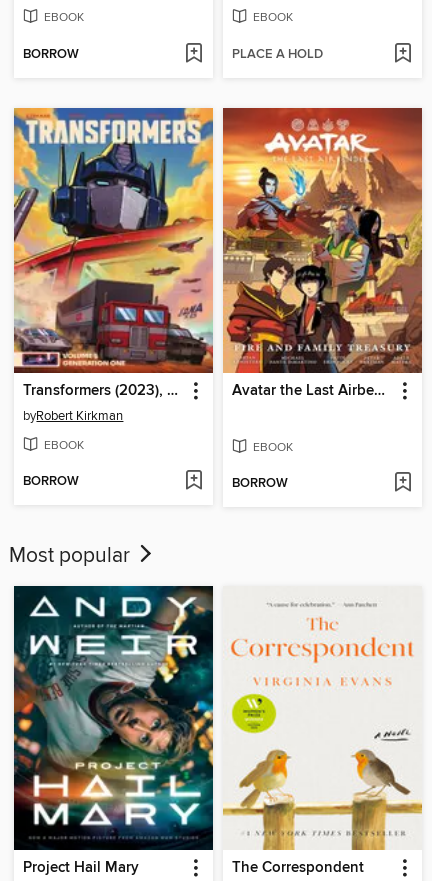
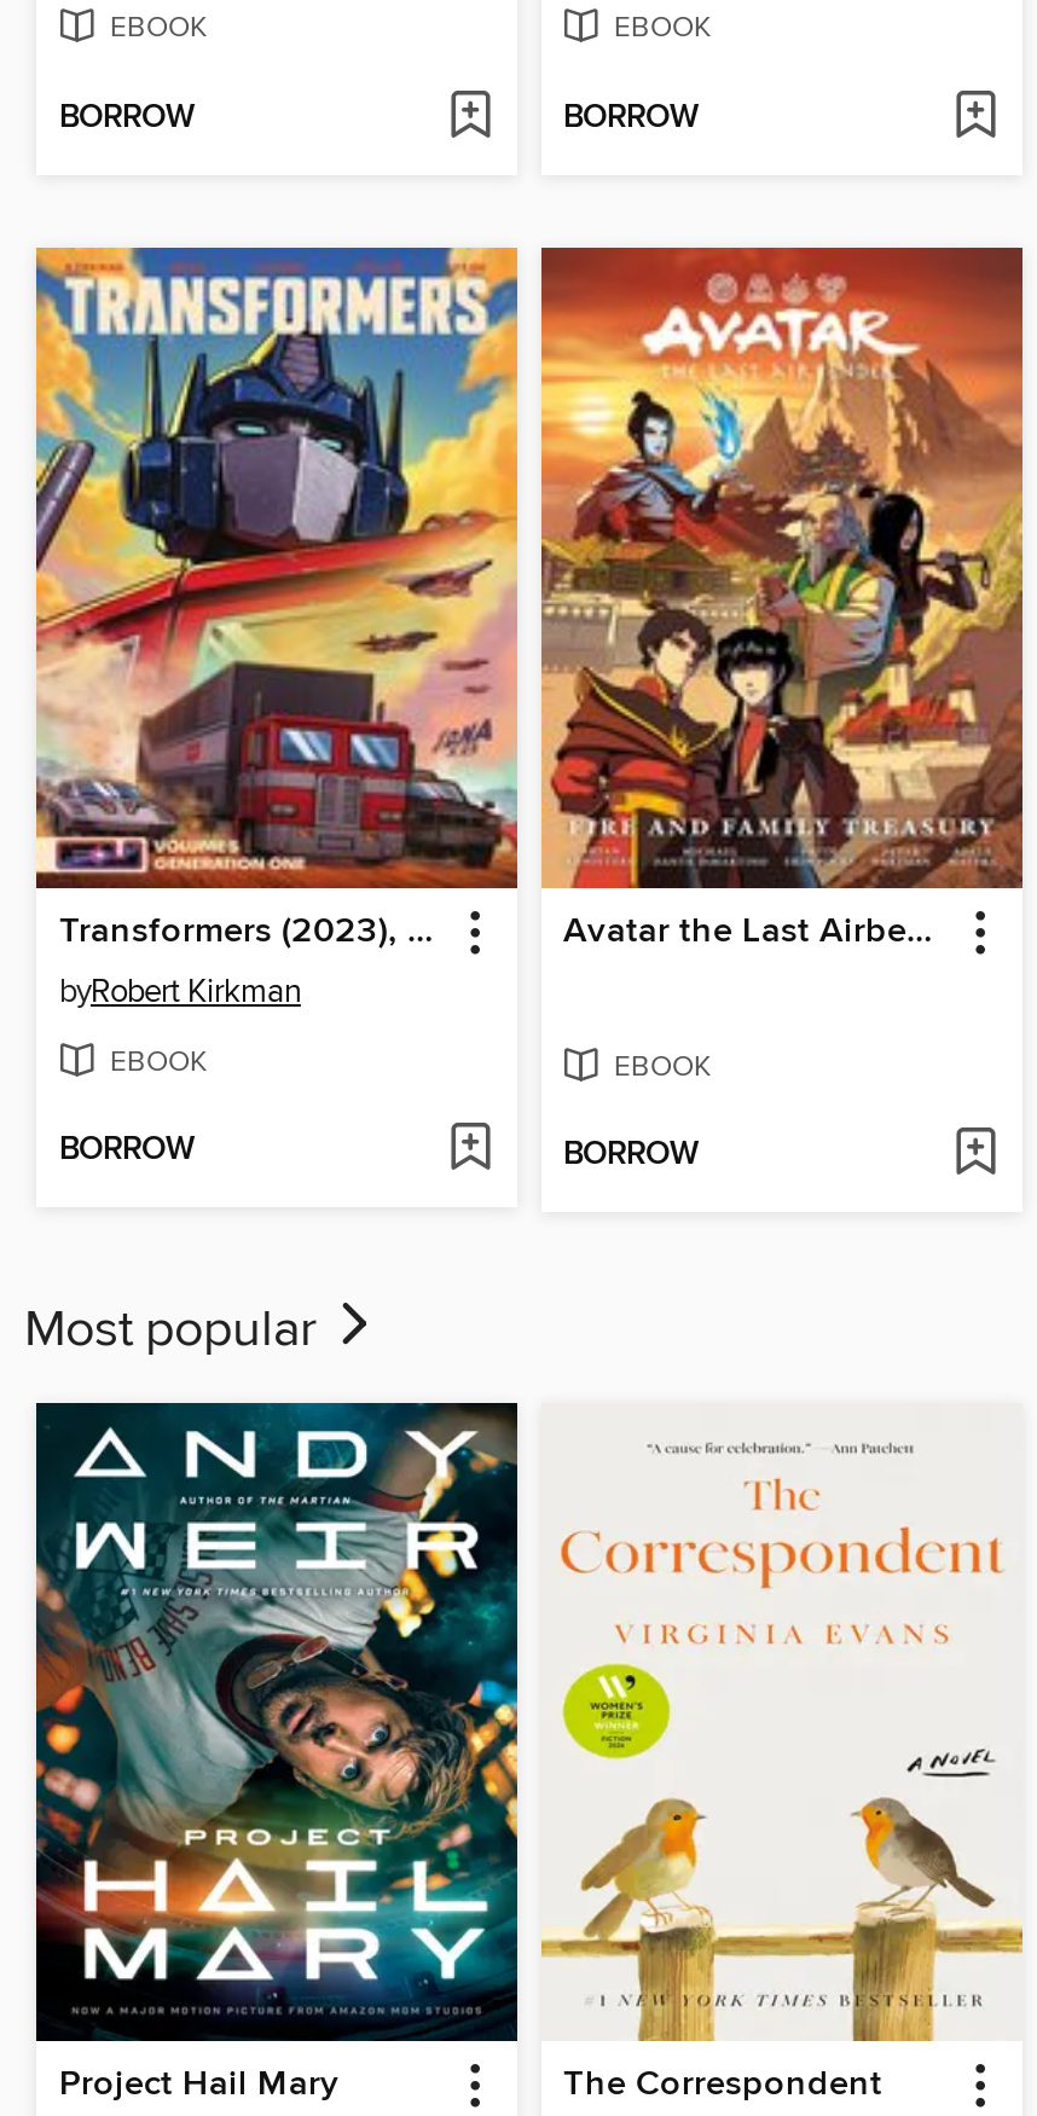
[232,46,323,63] PLACE A HOLD -> [563,98,699,139] BORROW

